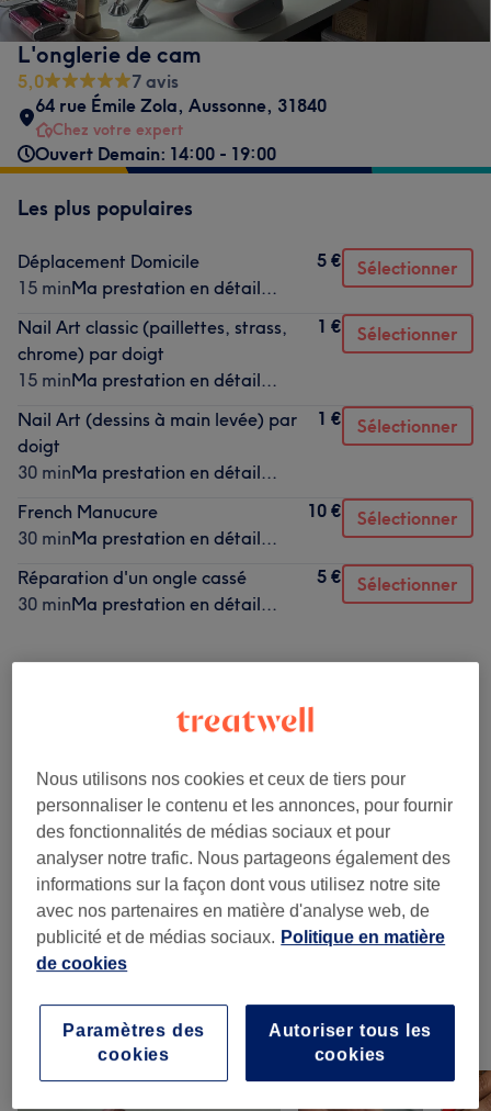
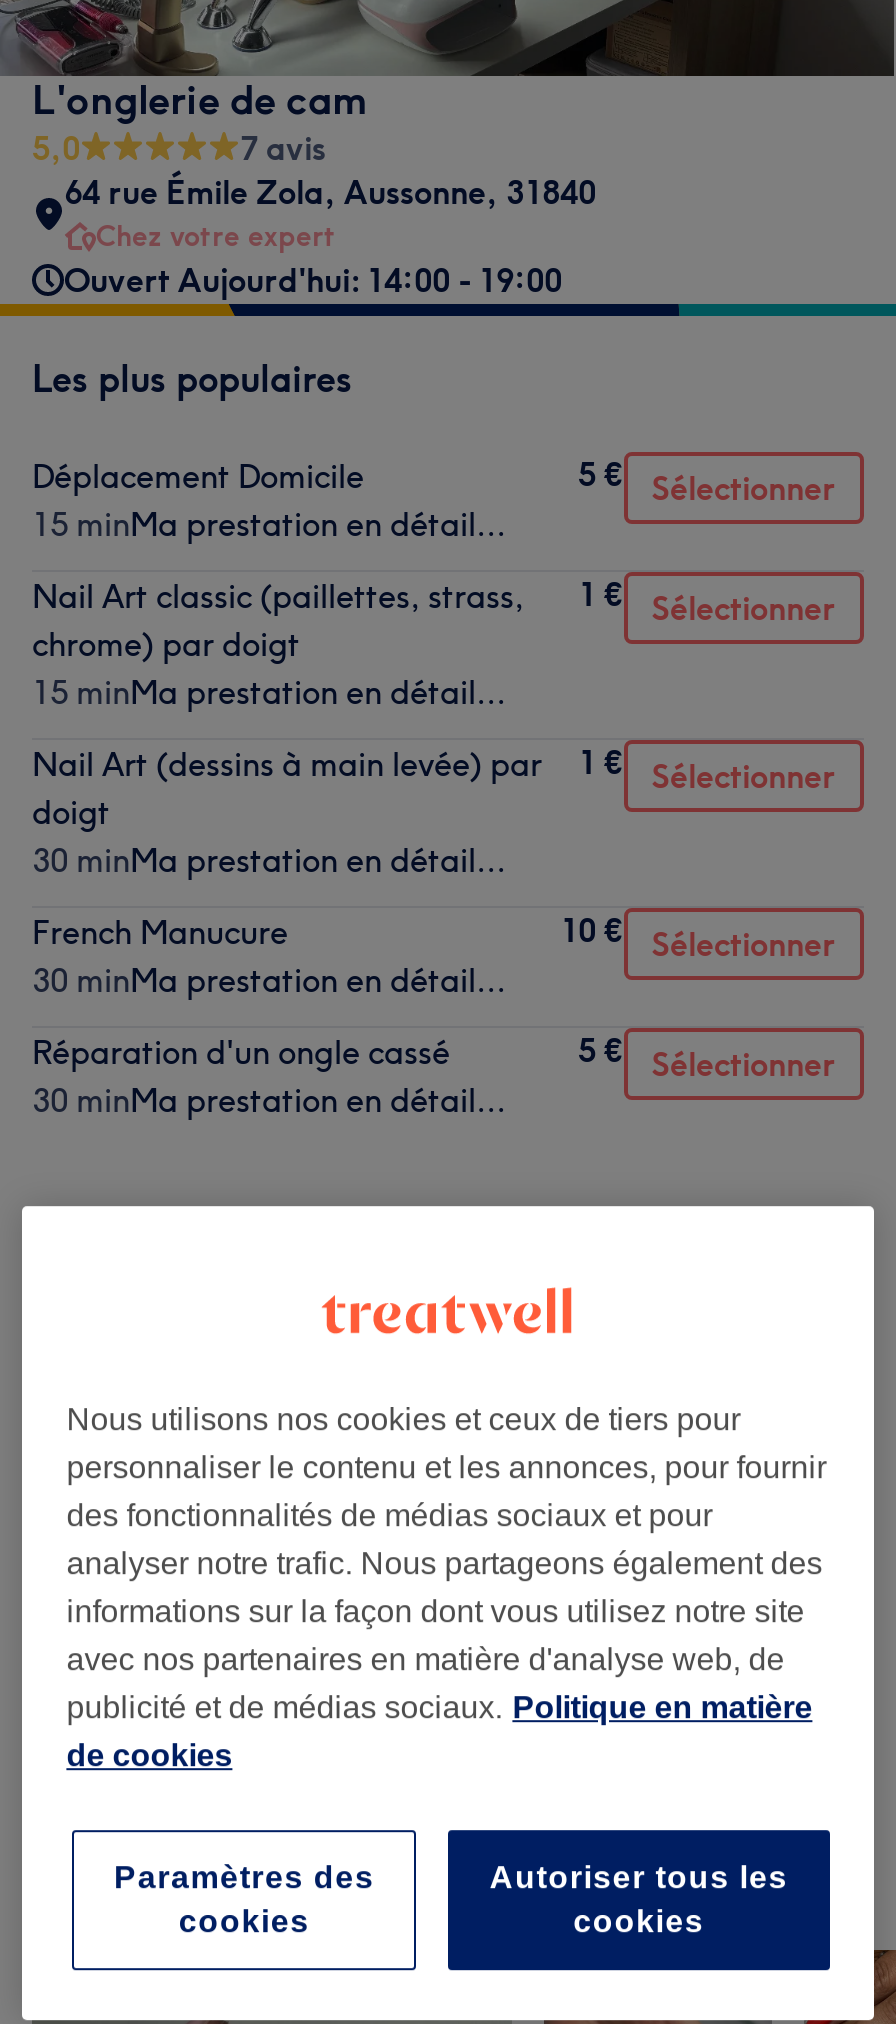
[35,143,276,165] Ouvert Demain: 14:00 - 19:00 -> [64,260,562,300] Ouvert Aujourd'hui: 14:00 - 19:00

